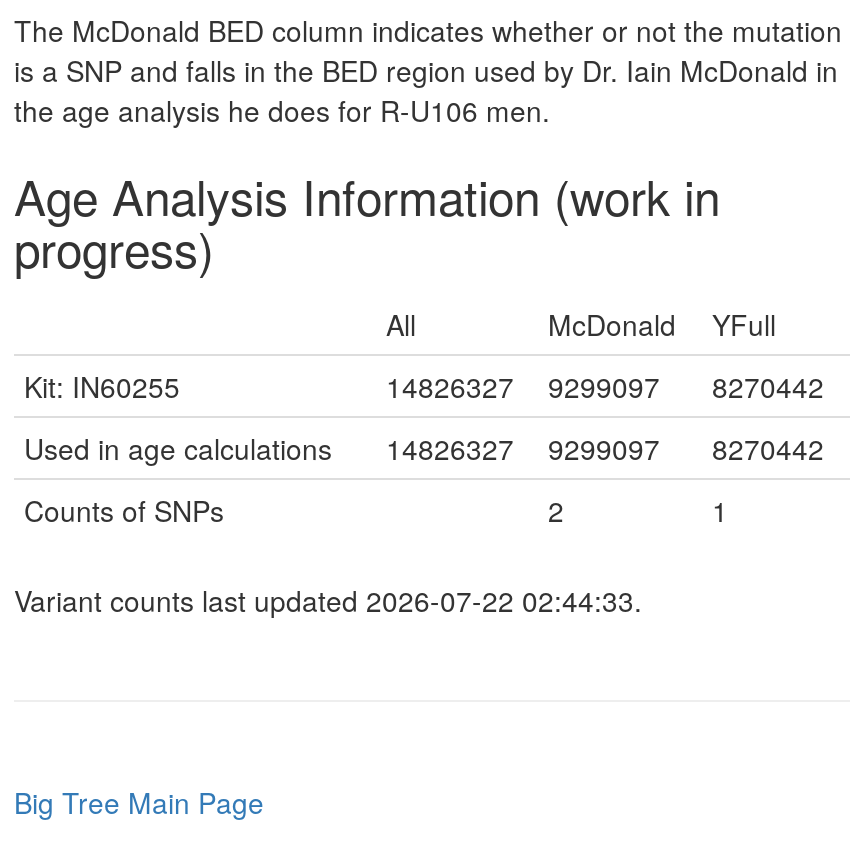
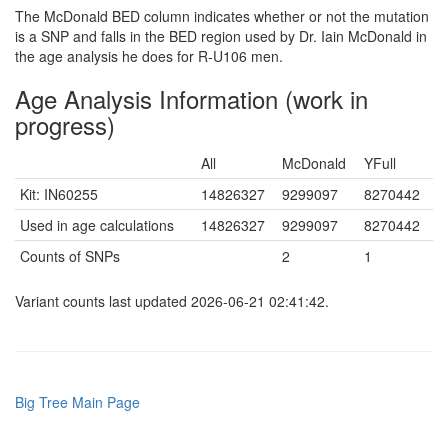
[14,580,642,620] Variant counts last updated 2026-07-22 02:44:33. -> [15,291,329,311] Variant counts last updated 2026-06-21 02:41:42.

